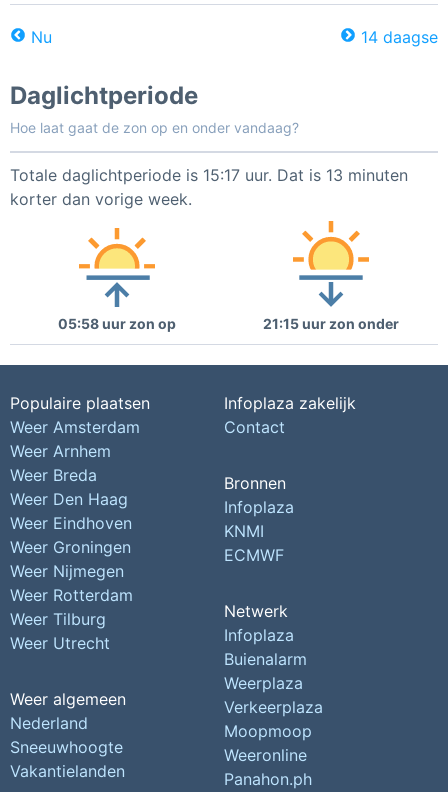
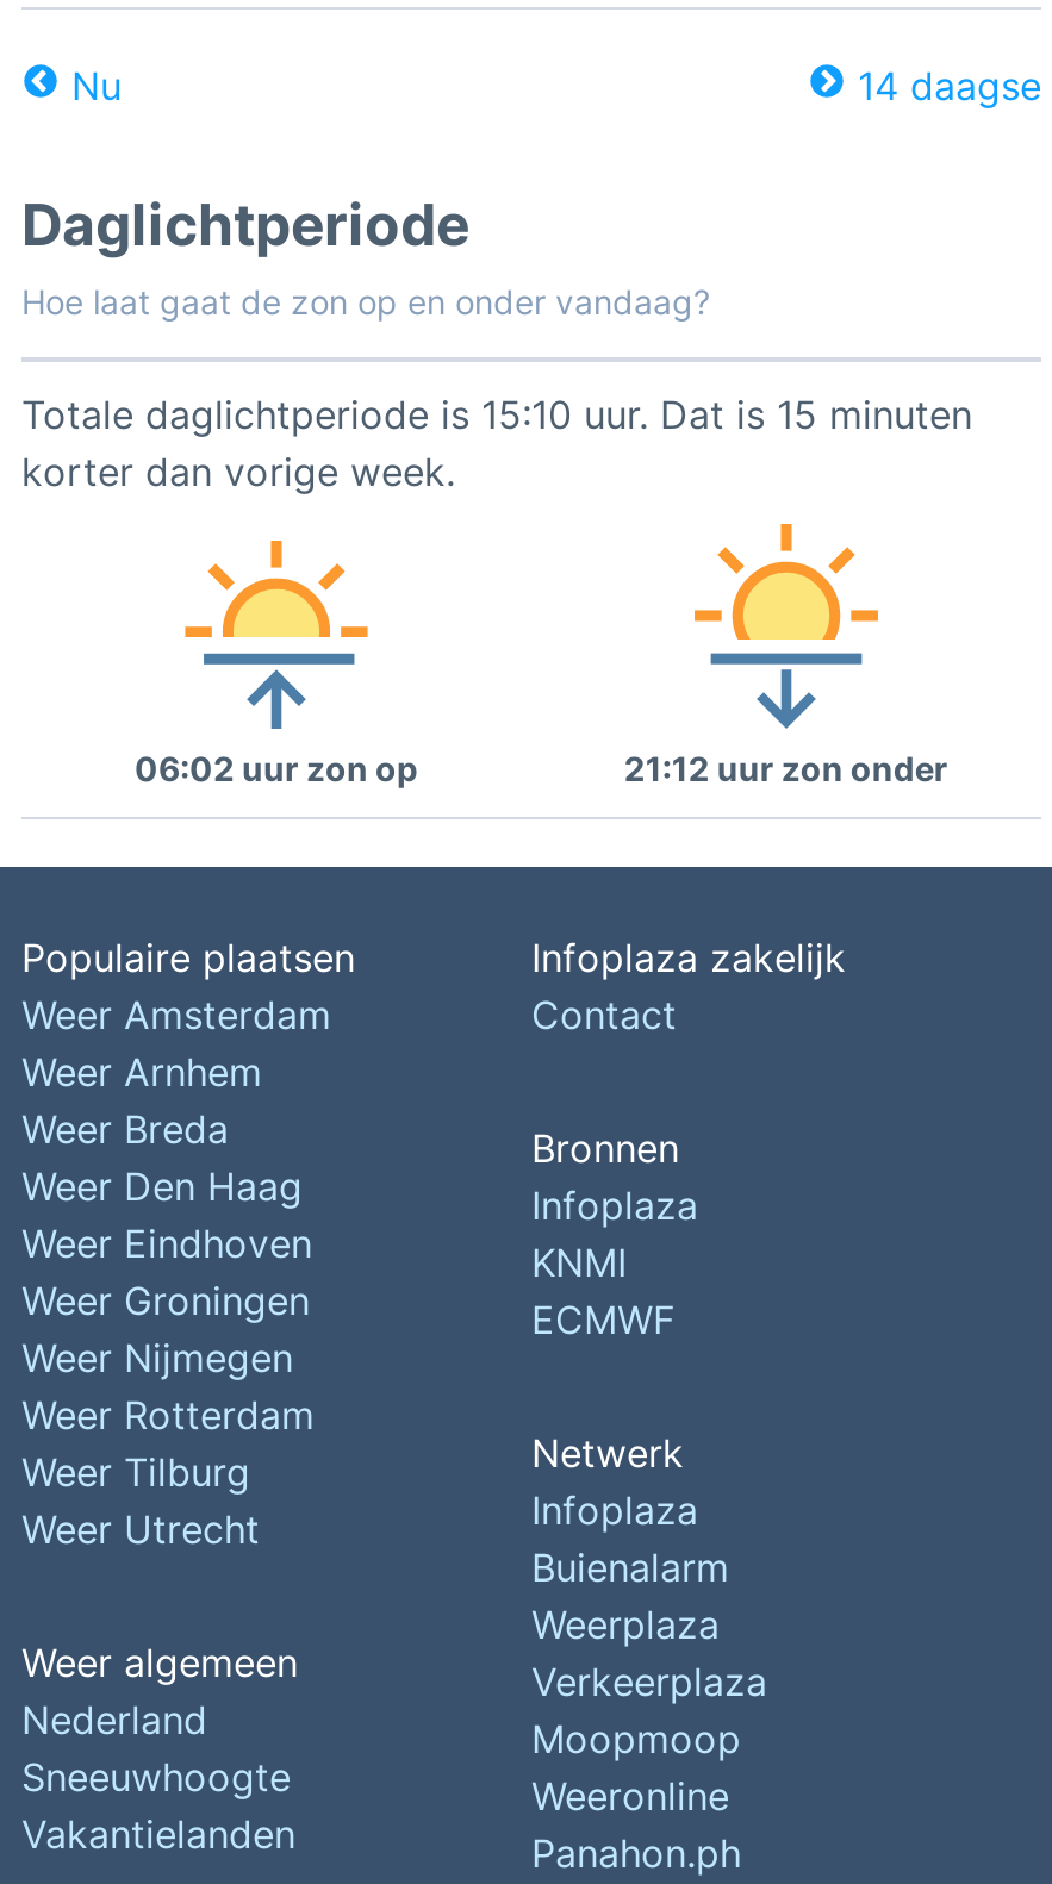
[10,165,408,185] Totale daglichtperiode is 15:17 uur. Dat is 13 minuten -> [21,391,972,438] Totale daglichtperiode is 15:10 uur. Dat is 15 minuten
[58,315,176,332] 05:58 uur zon op -> [135,748,418,788] 06:02 uur zon op
[263,315,399,332] 21:15 uur zon onder -> [624,748,948,788] 21:12 uur zon onder

